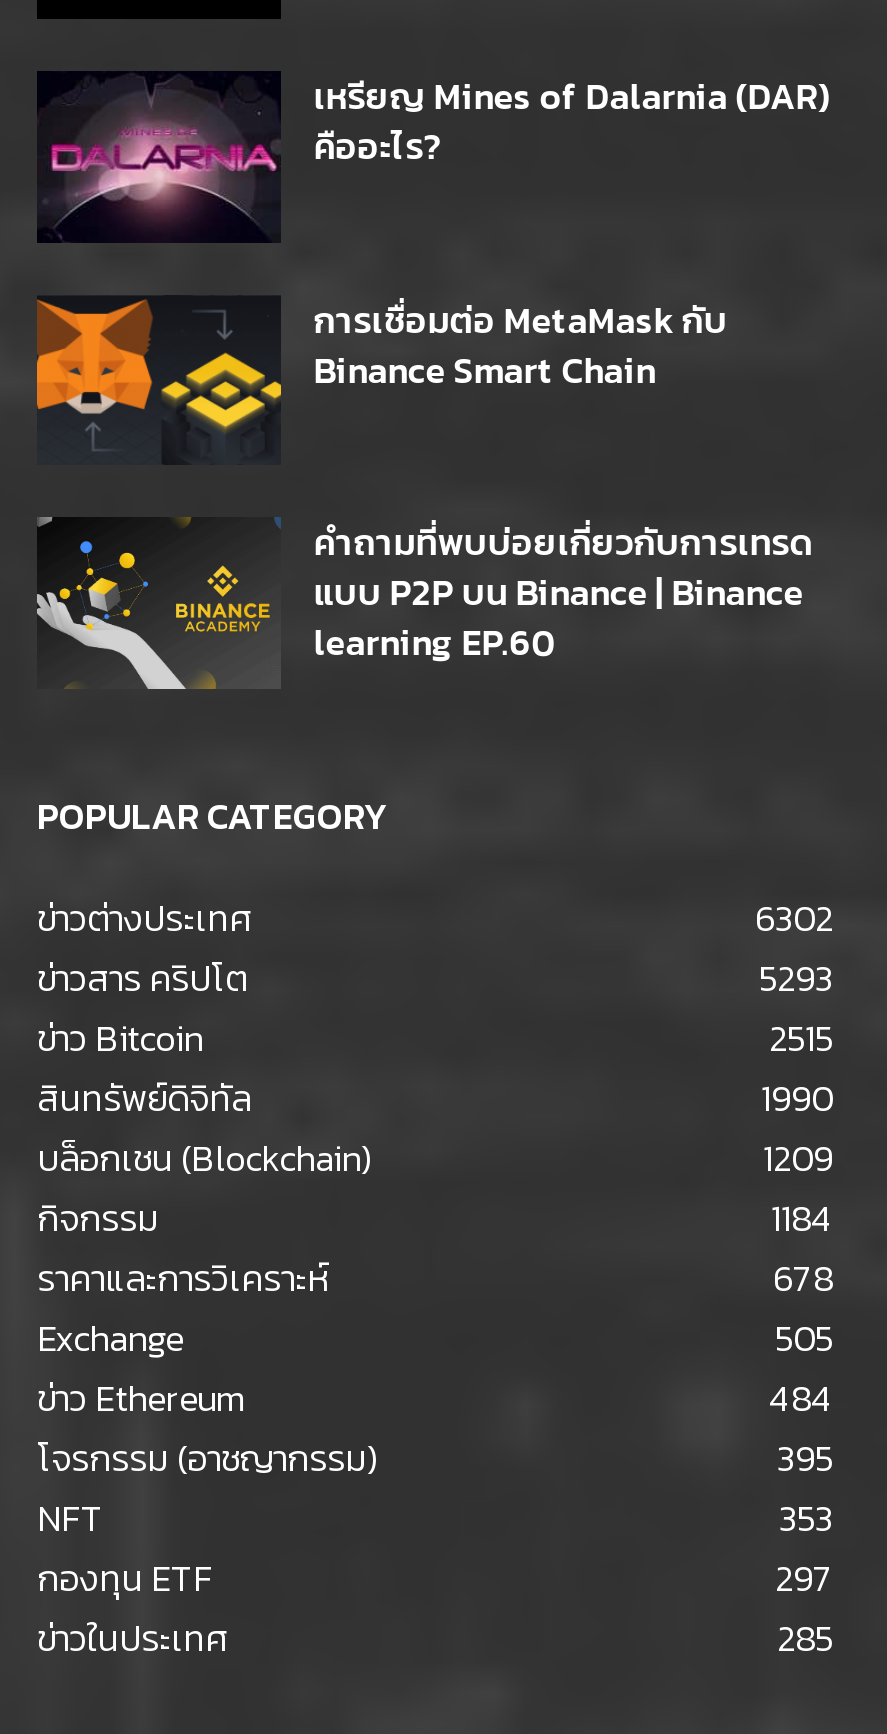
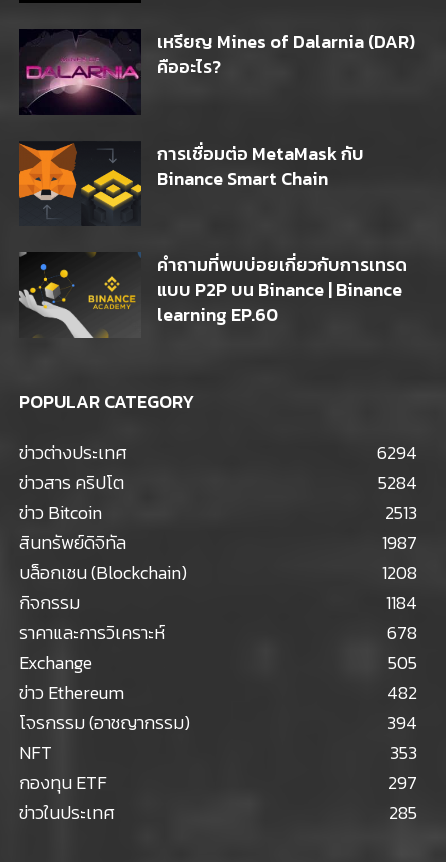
[755,891,833,945] 6302 -> [377,439,417,466] 6294
[759,951,833,1005] 5293 -> [378,469,417,496] 5284
[769,1011,833,1065] 2515 -> [385,499,417,526] 2513
[761,1071,833,1125] 1990 -> [382,529,417,556] 1987
[763,1131,833,1185] 1209 -> [382,559,417,586] 1208
[769,1371,833,1425] 484 -> [387,679,417,706] 482
[777,1431,833,1485] 395 -> [387,709,417,736] 394

